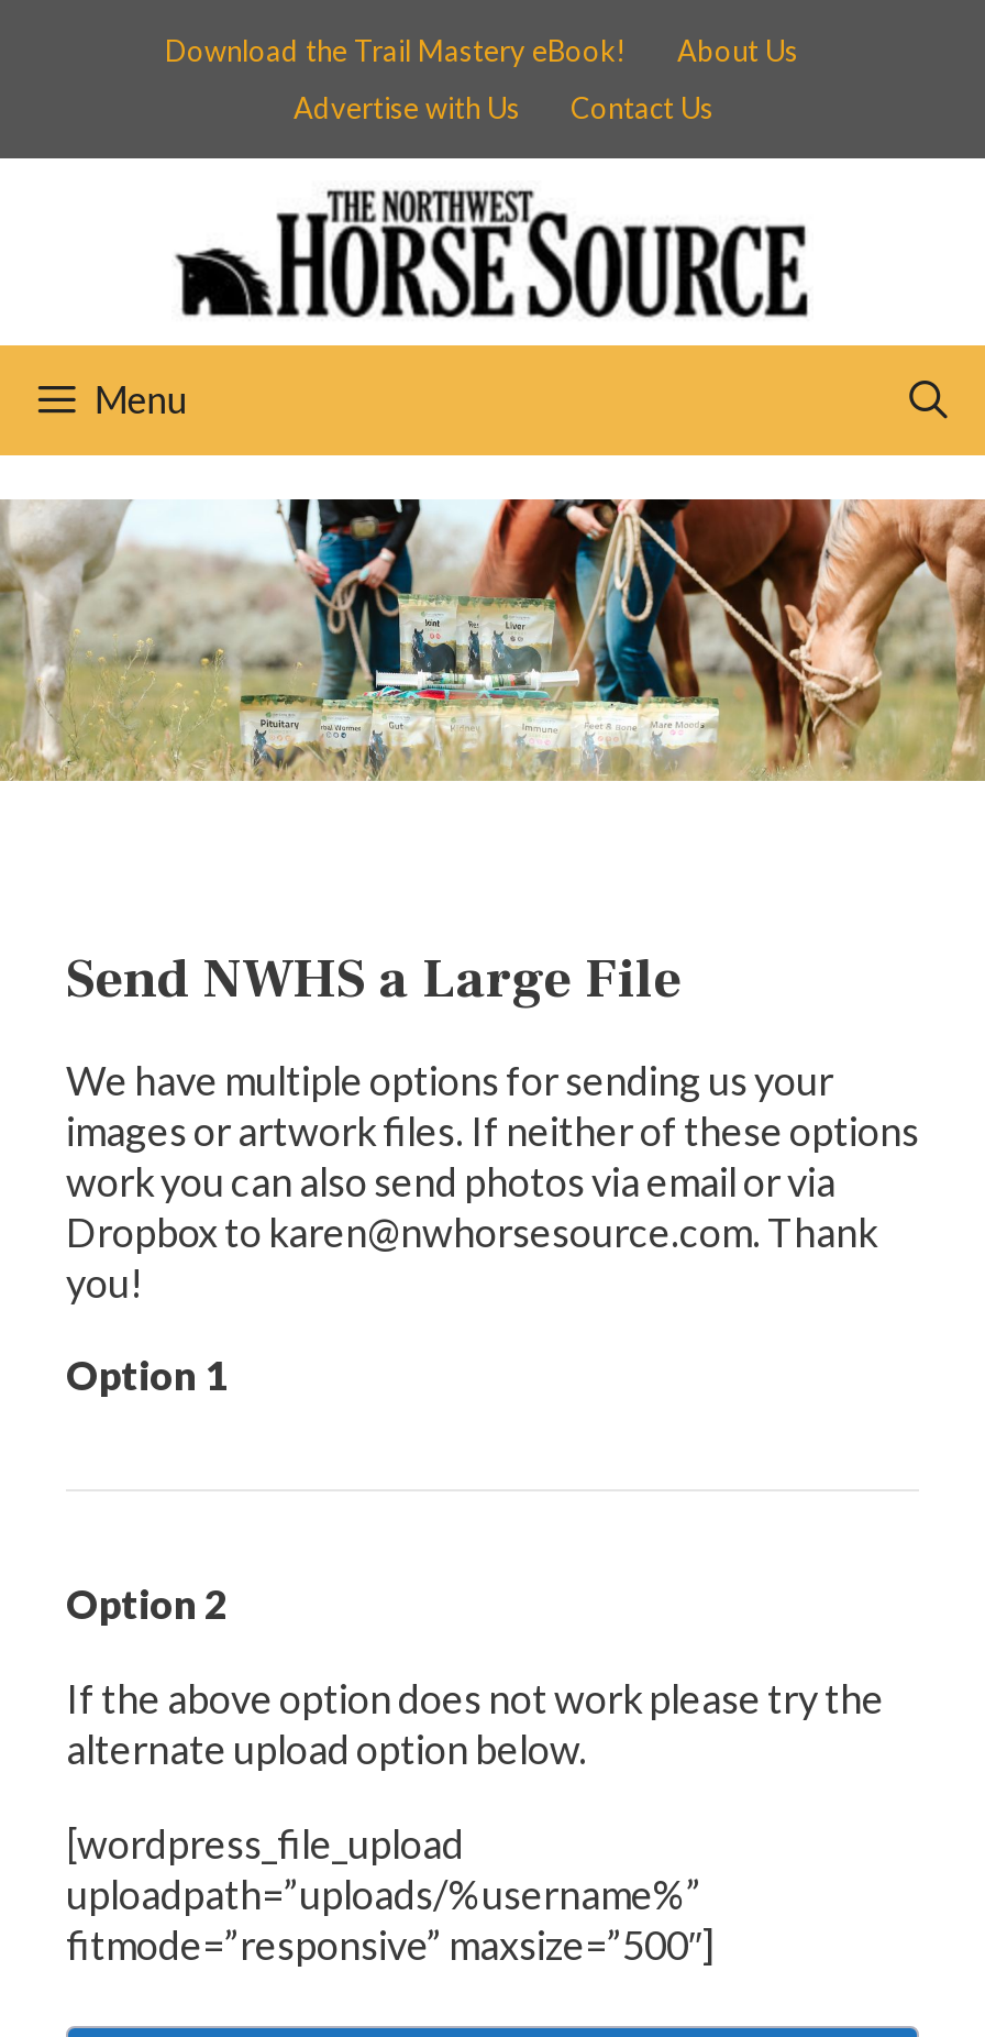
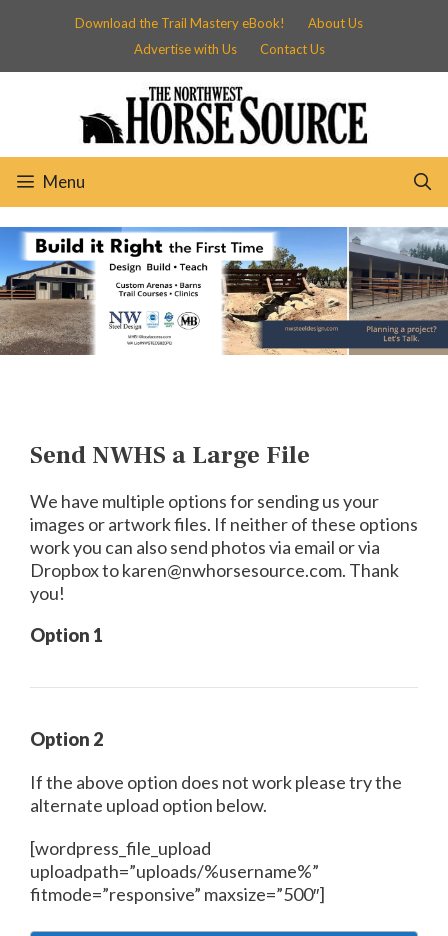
[7,497,978,783] [image] -> [3,226,445,356] [image]

